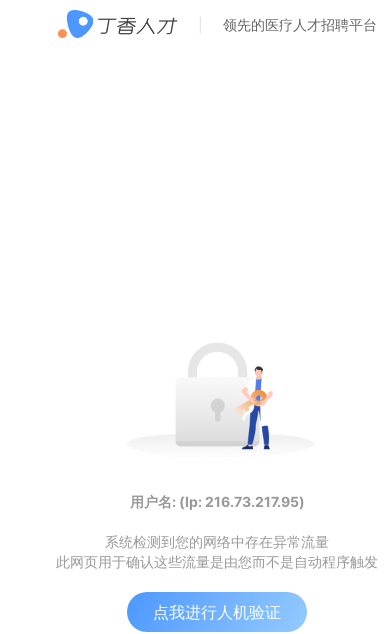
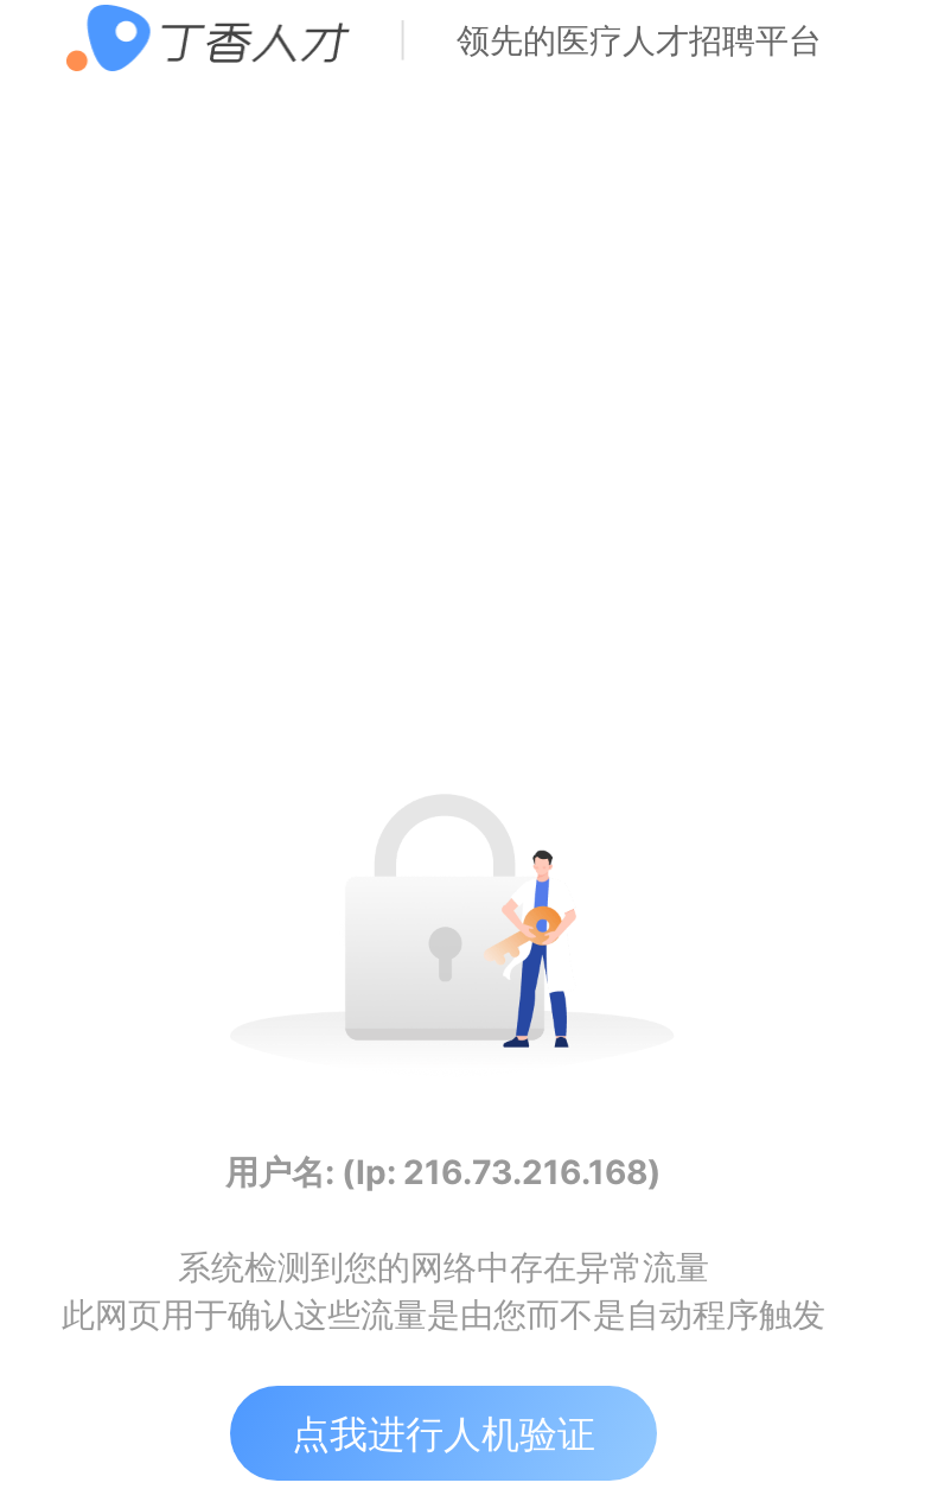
[129,493,304,510] 用户名: (Ip: 216.73.217.95) -> [225,1151,662,1191] 用户名: (Ip: 216.73.216.168)

